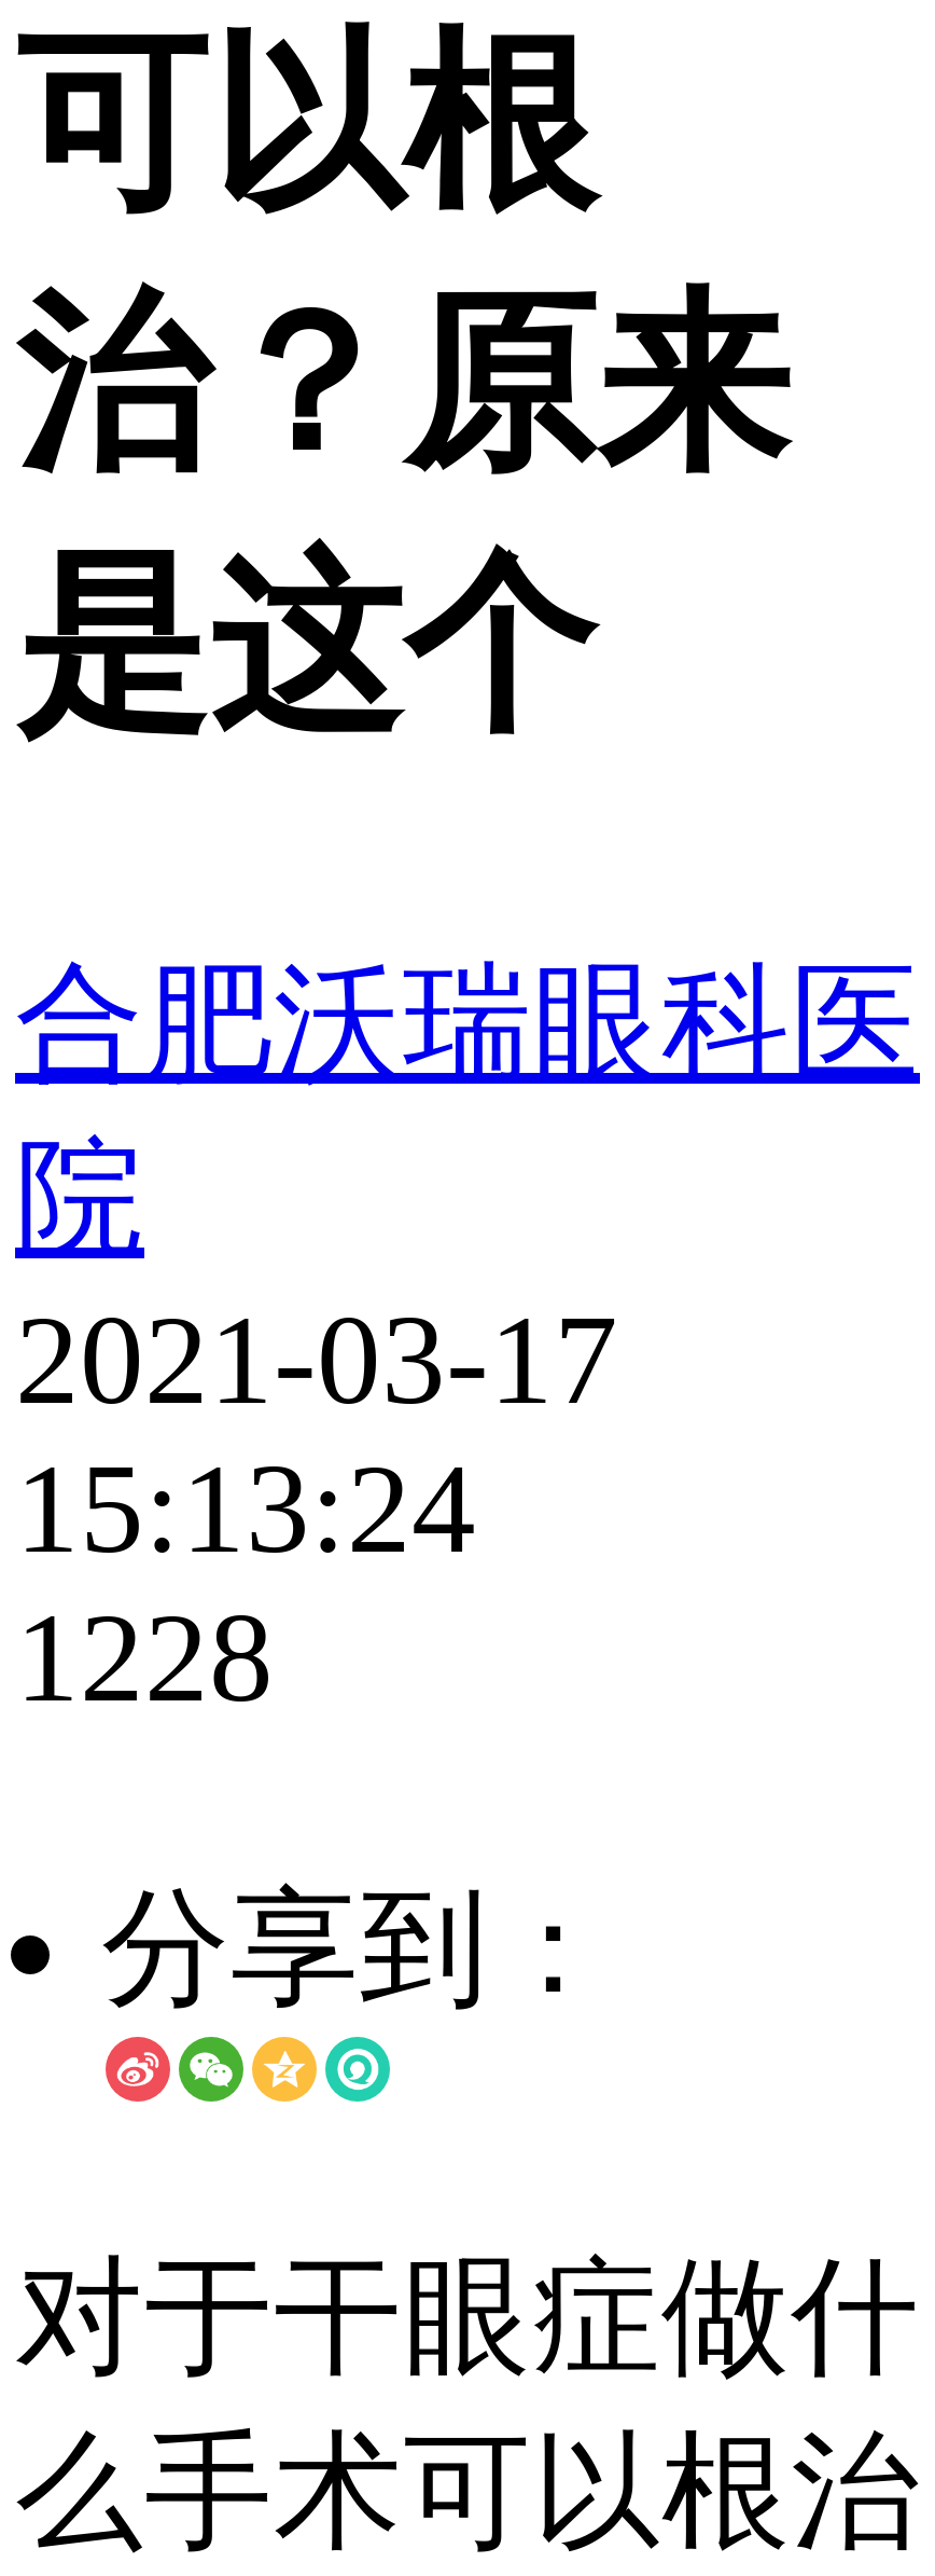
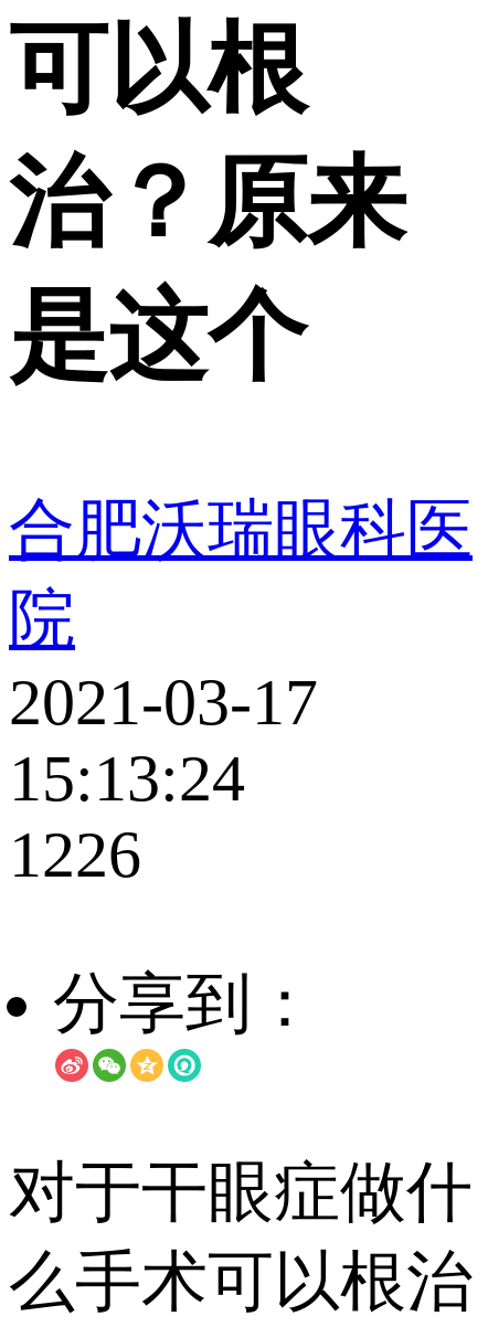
[15,1587,274,1729] 1228 -> [9,818,141,891] 1226

